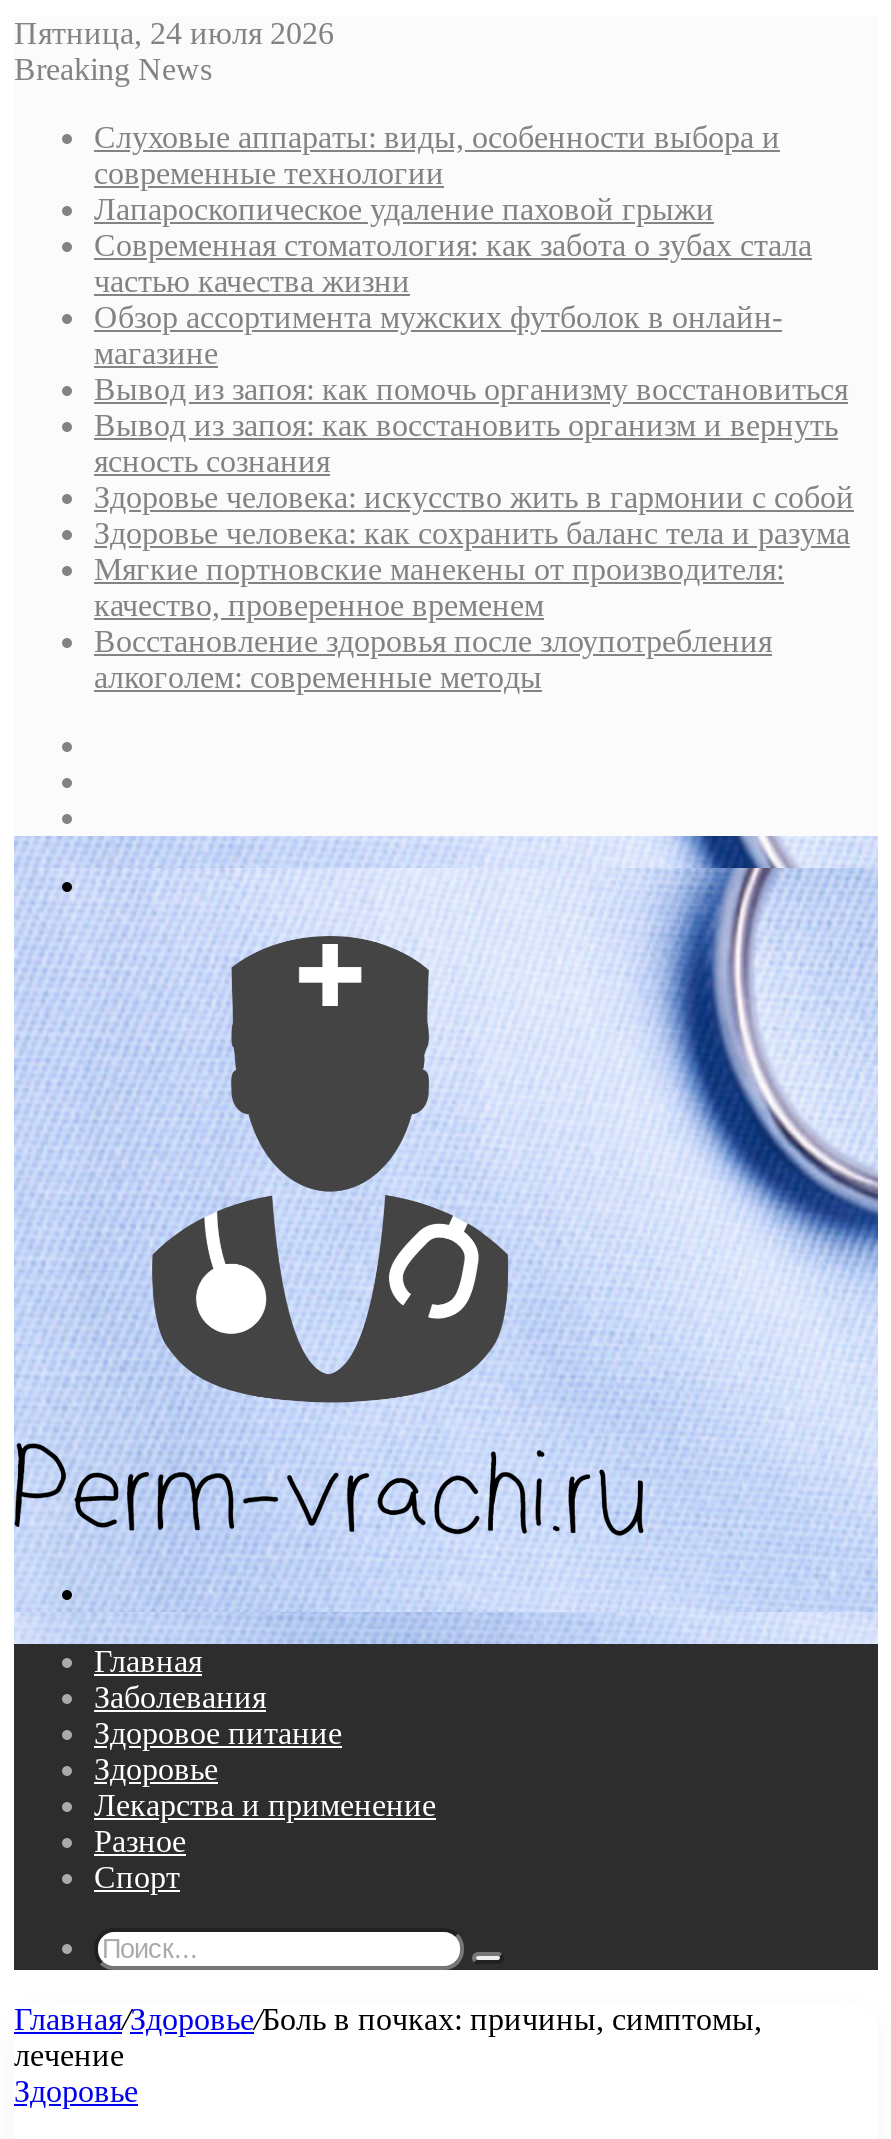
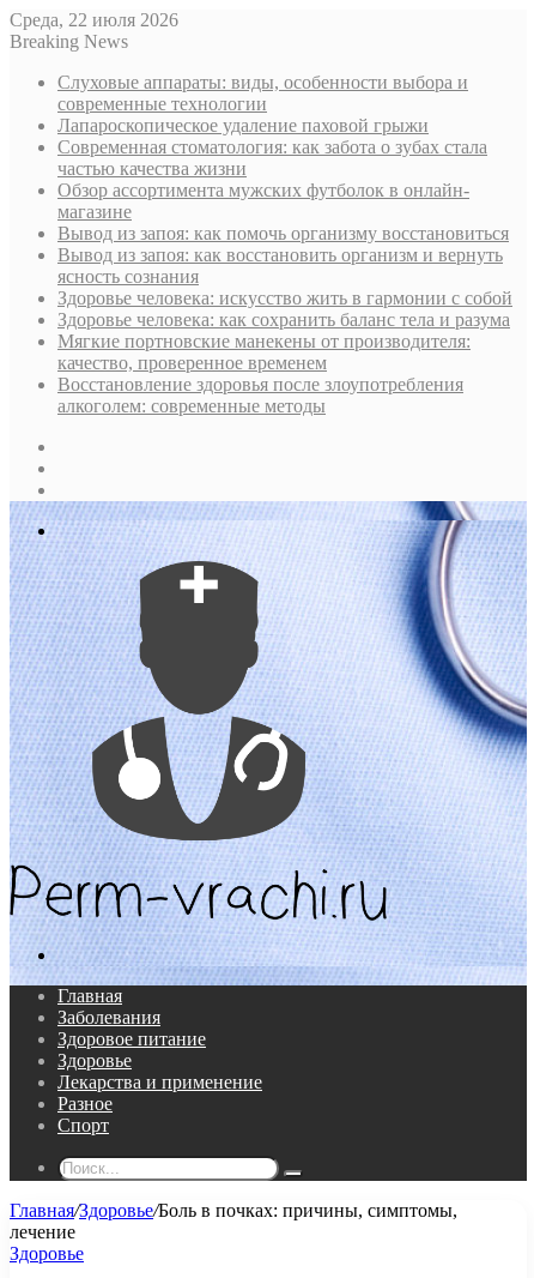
[14,16,334,50] Пятница, 24 июля 2026 -> [10,10,178,30] Среда, 22 июля 2026

